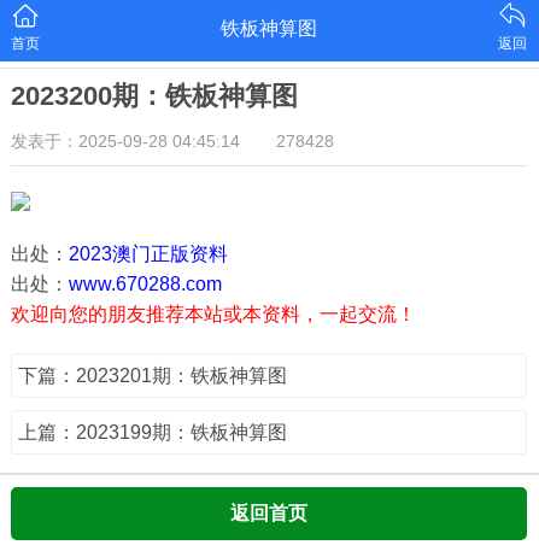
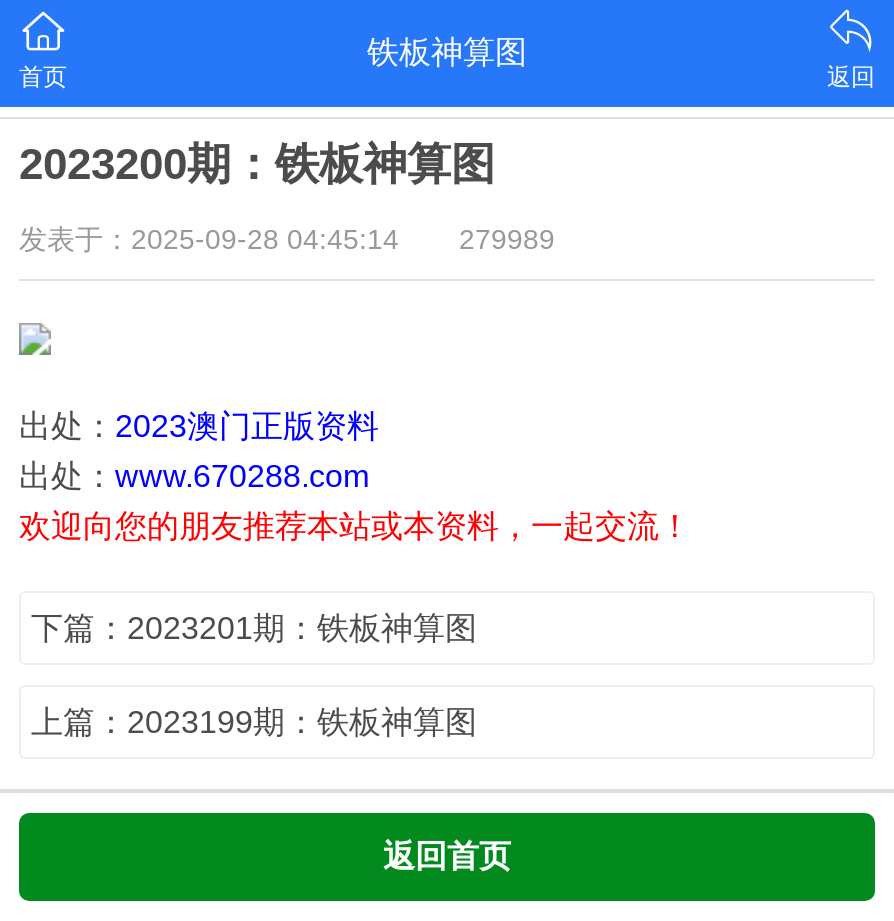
[11,131,334,151] 发表于：2025-09-28 04:45:14 278428 -> [19,223,555,255] 发表于：2025-09-28 04:45:14 279989

